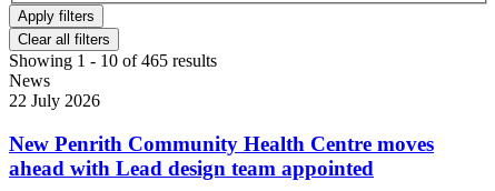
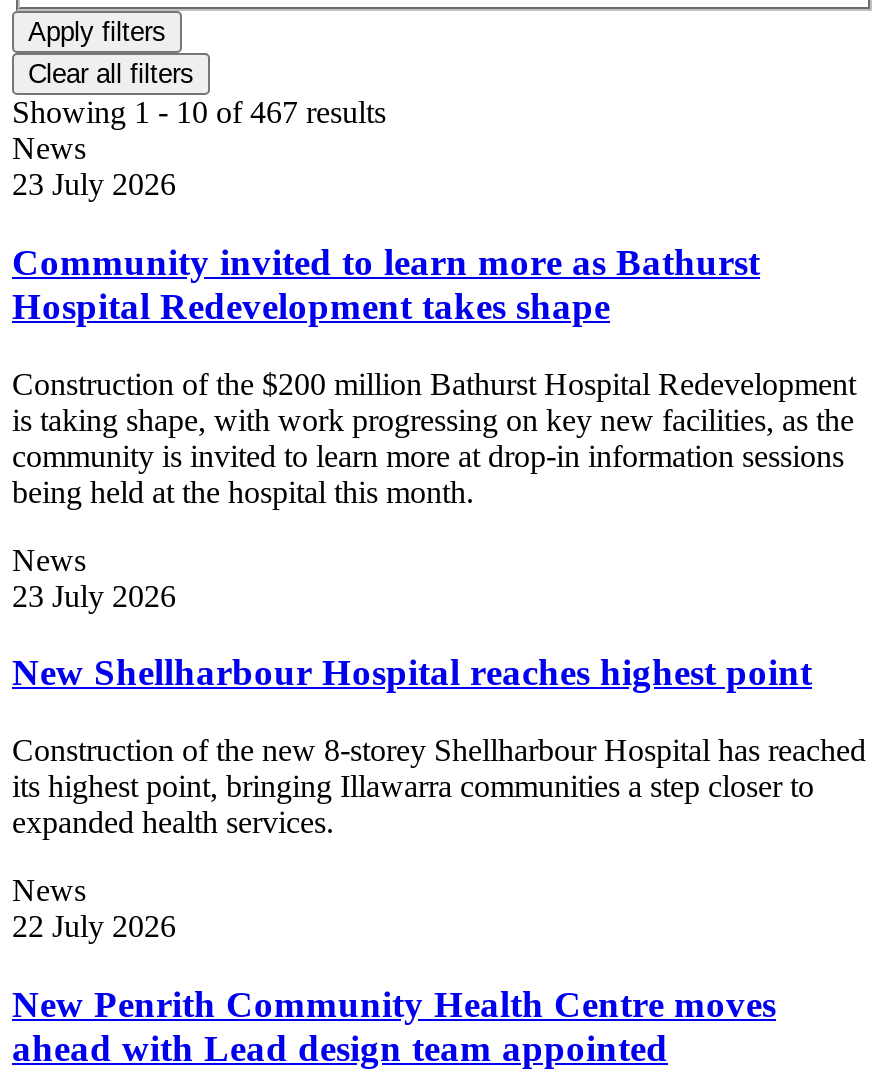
[9,51,217,70] Showing 1 - 10 of 465 results -> [12,95,866,839] Showing 1 - 10 of 467 results | News | 23 July 2026 | Community invited to learn more as Bathurst | Hospital Redevelopment takes shape | Construction of the $200 million Bathurst Hospital Redevelopment | is taking shape, with work progressing on key new facilities, as the | community is invited to learn more at drop-in information sessions | being held at the hospital this month. | News | 23 July 2026 | New Shellharbour Hospital reaches highest point | Construction of the new 8-storey Shellharbour Hospital has reached | its highest point, bringing Illawarra communities a step closer to | expanded health services.

